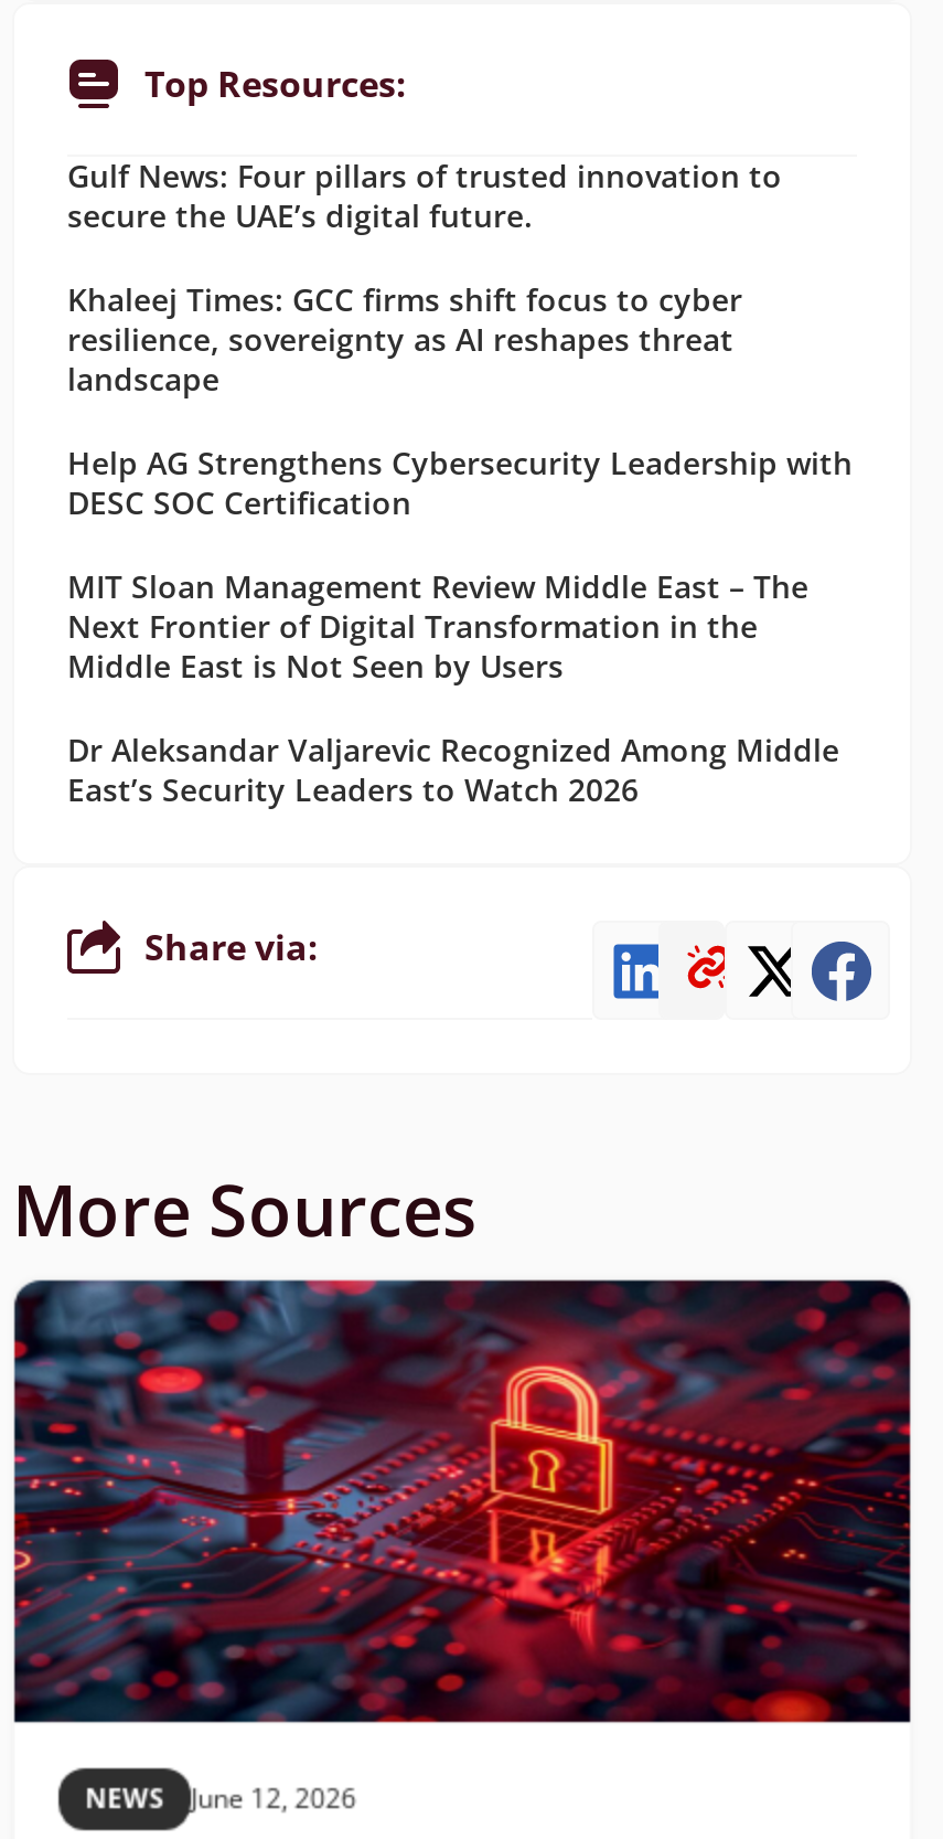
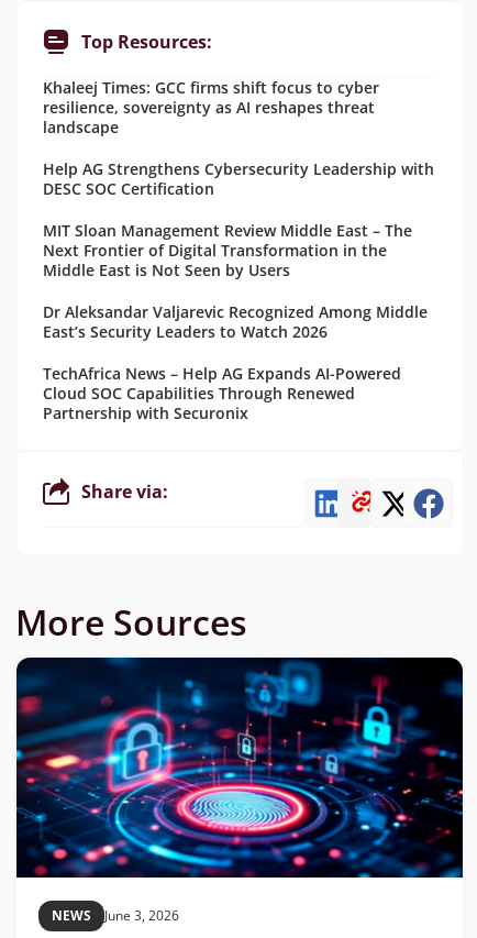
[67,155,782,237] Gulf News: Four pillars of trusted innovation to | secure the UAE’s digital future. -> none
moved [67,279,853,811] -> [43,77,434,342]: Khaleej Times: GCC firms shift focus to cyber | resilience, sovereignty as AI reshapes threat | landscape | ... | Dr Aleksandar Valjarevic Recognized Among Middle | East’s Security Leaders to Watch 2026
none -> [43,363,401,424] TechAfrica News – Help AG Expands AI-Powered | Cloud SOC Capabilities Through Renewed | Partnership with Securonix
[12,1278,912,1818] [image] | NEWS June 12, 2026 -> [15,656,464,925] [image] | NEWS June 3, 2026

